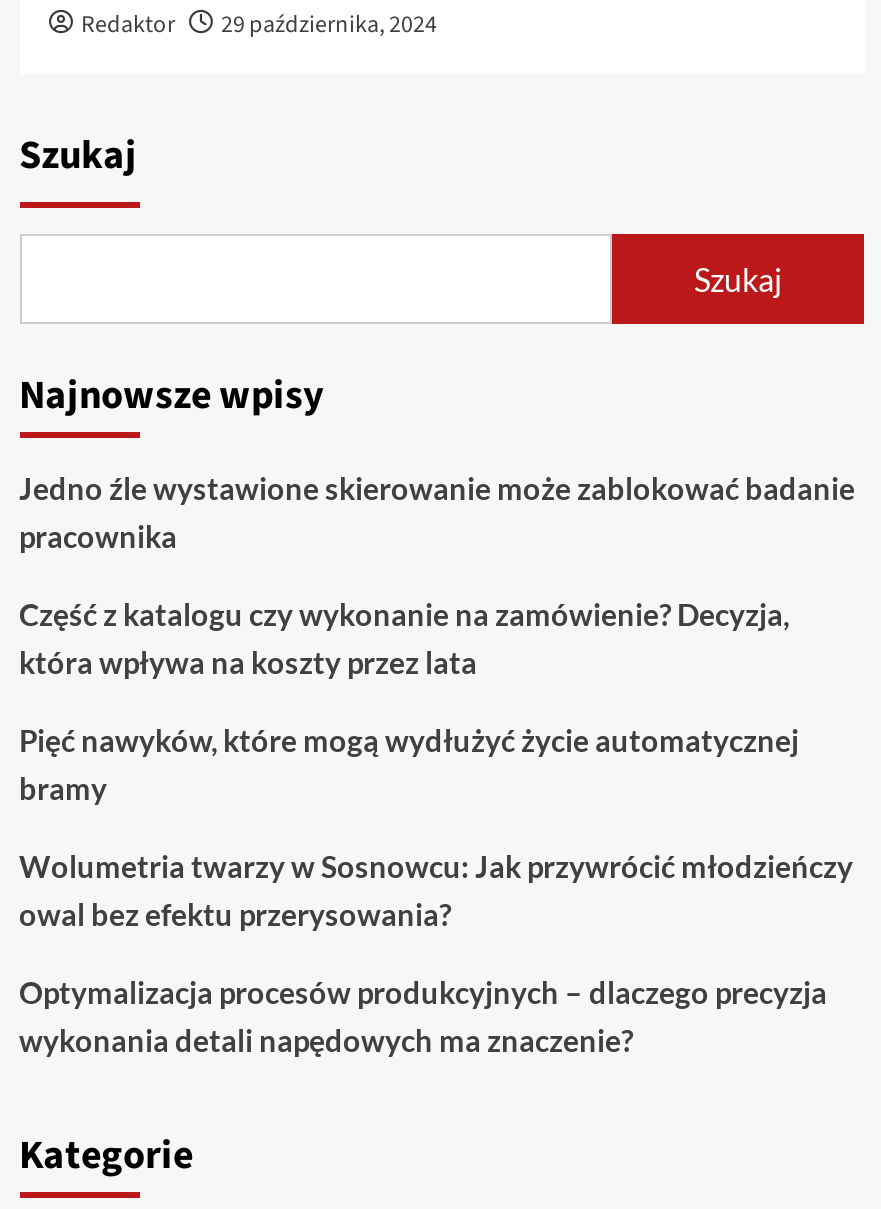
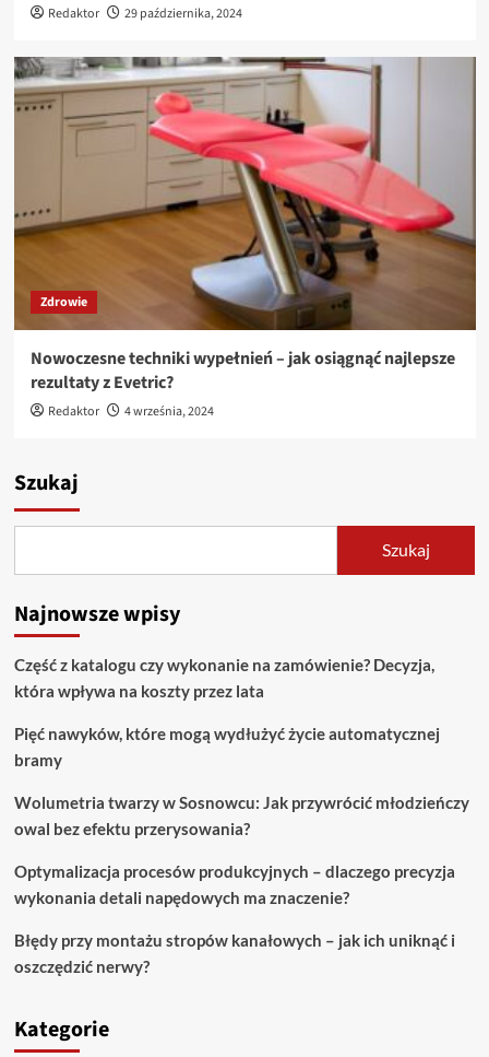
none -> [13,56,477,421] [image] | Zdrowie | Nowoczesne techniki wypełnień – jak osiągnąć najlepsze | rezultaty z Evetric? | Redaktor | 4 września, 2024
[19,470,855,554] Jedno źle wystawione skierowanie może zablokować badanie | pracownika -> none
none -> [14,930,455,976] Błędy przy montażu stropów kanałowych – jak ich uniknąć i | oszczędzić nerwy?

